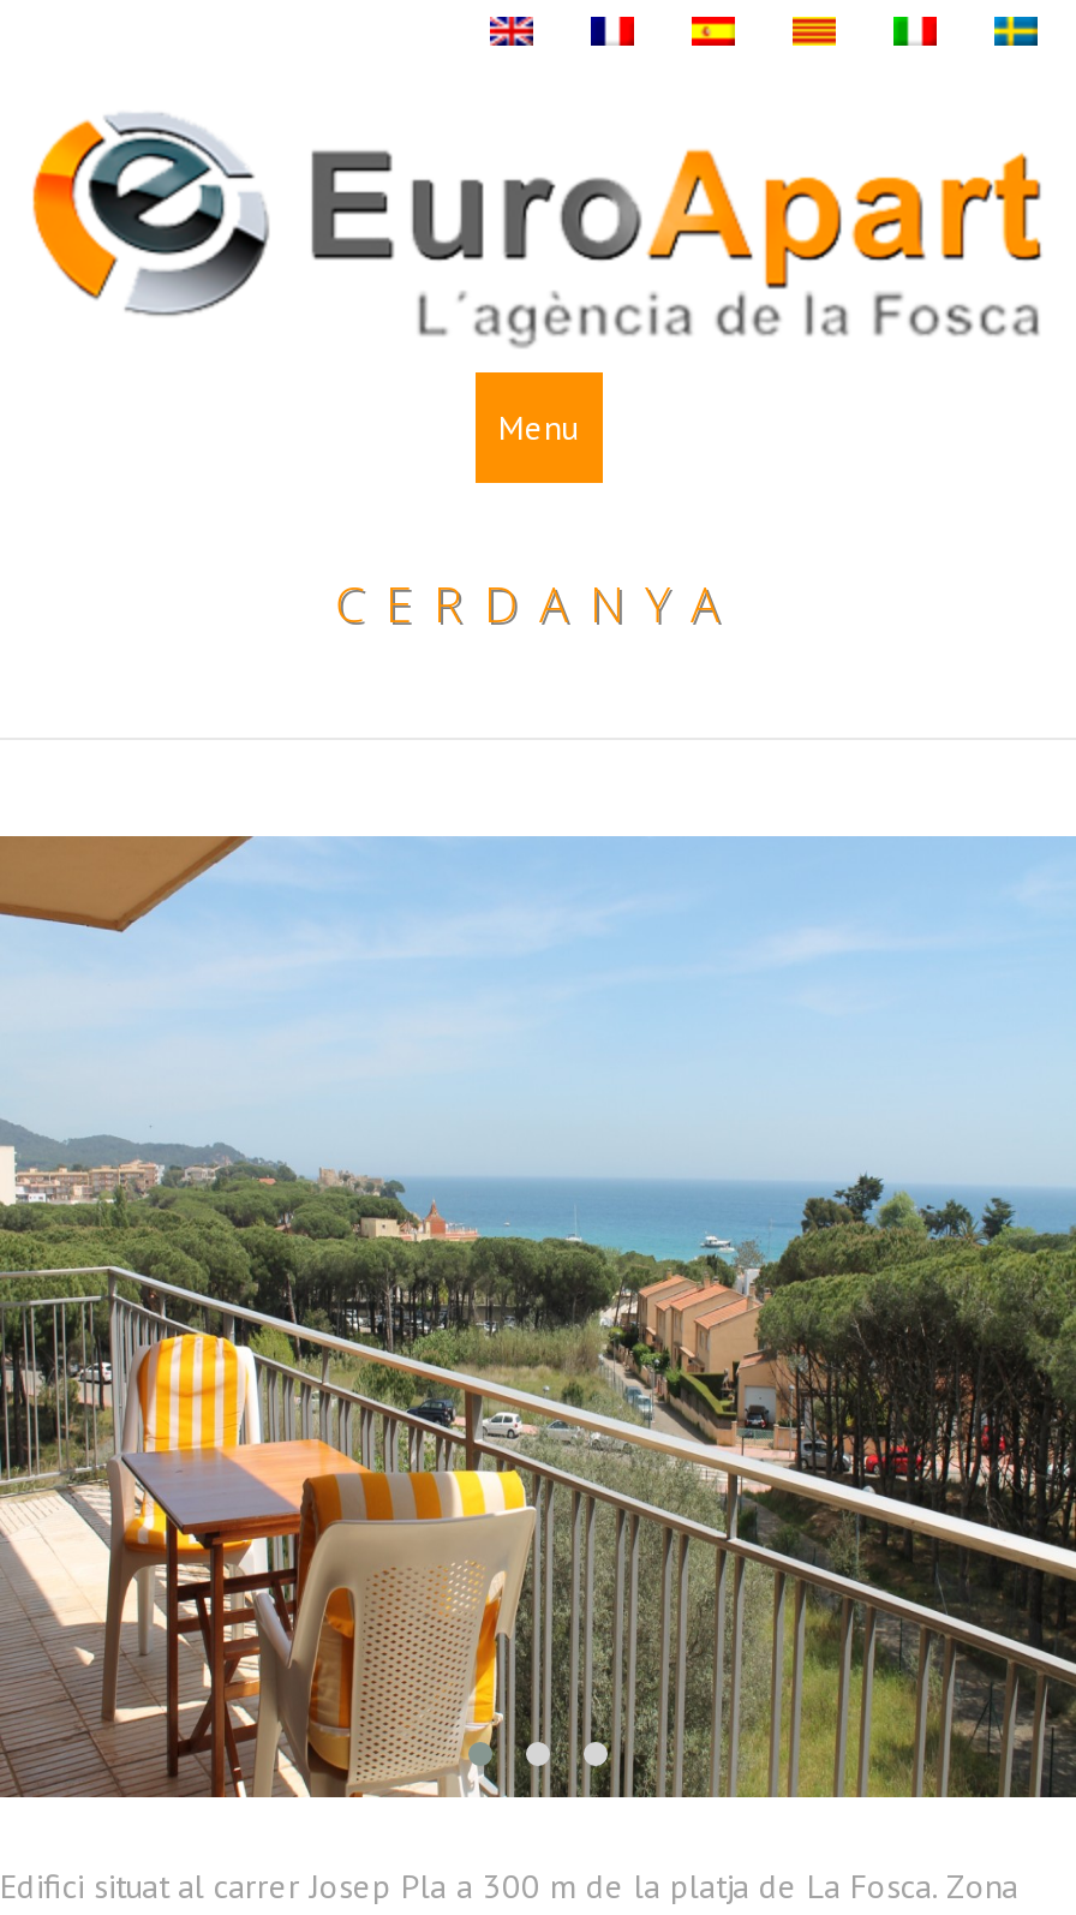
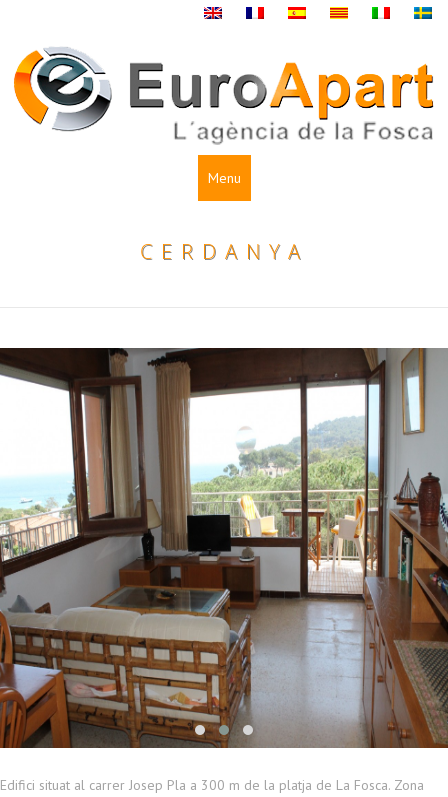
[7,834,1069,1800] [image] -> [3,347,445,749] [image]

